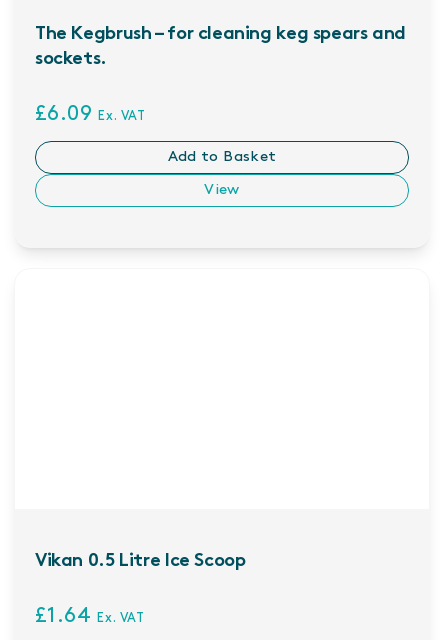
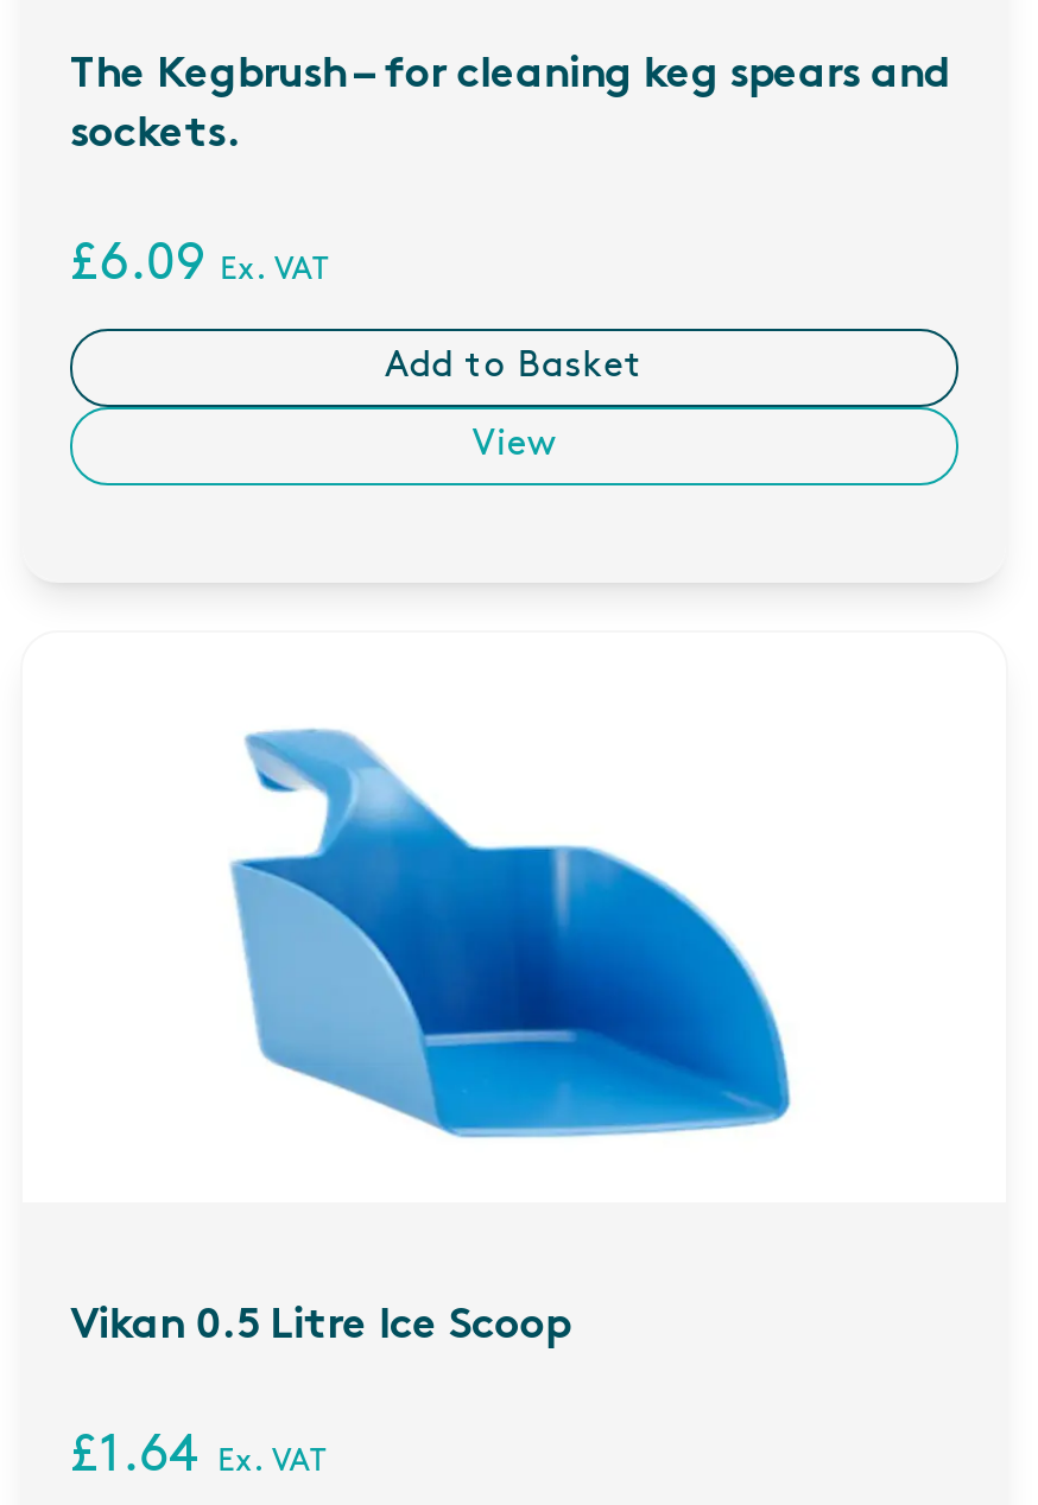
none -> [229,728,792,1141] [image]

